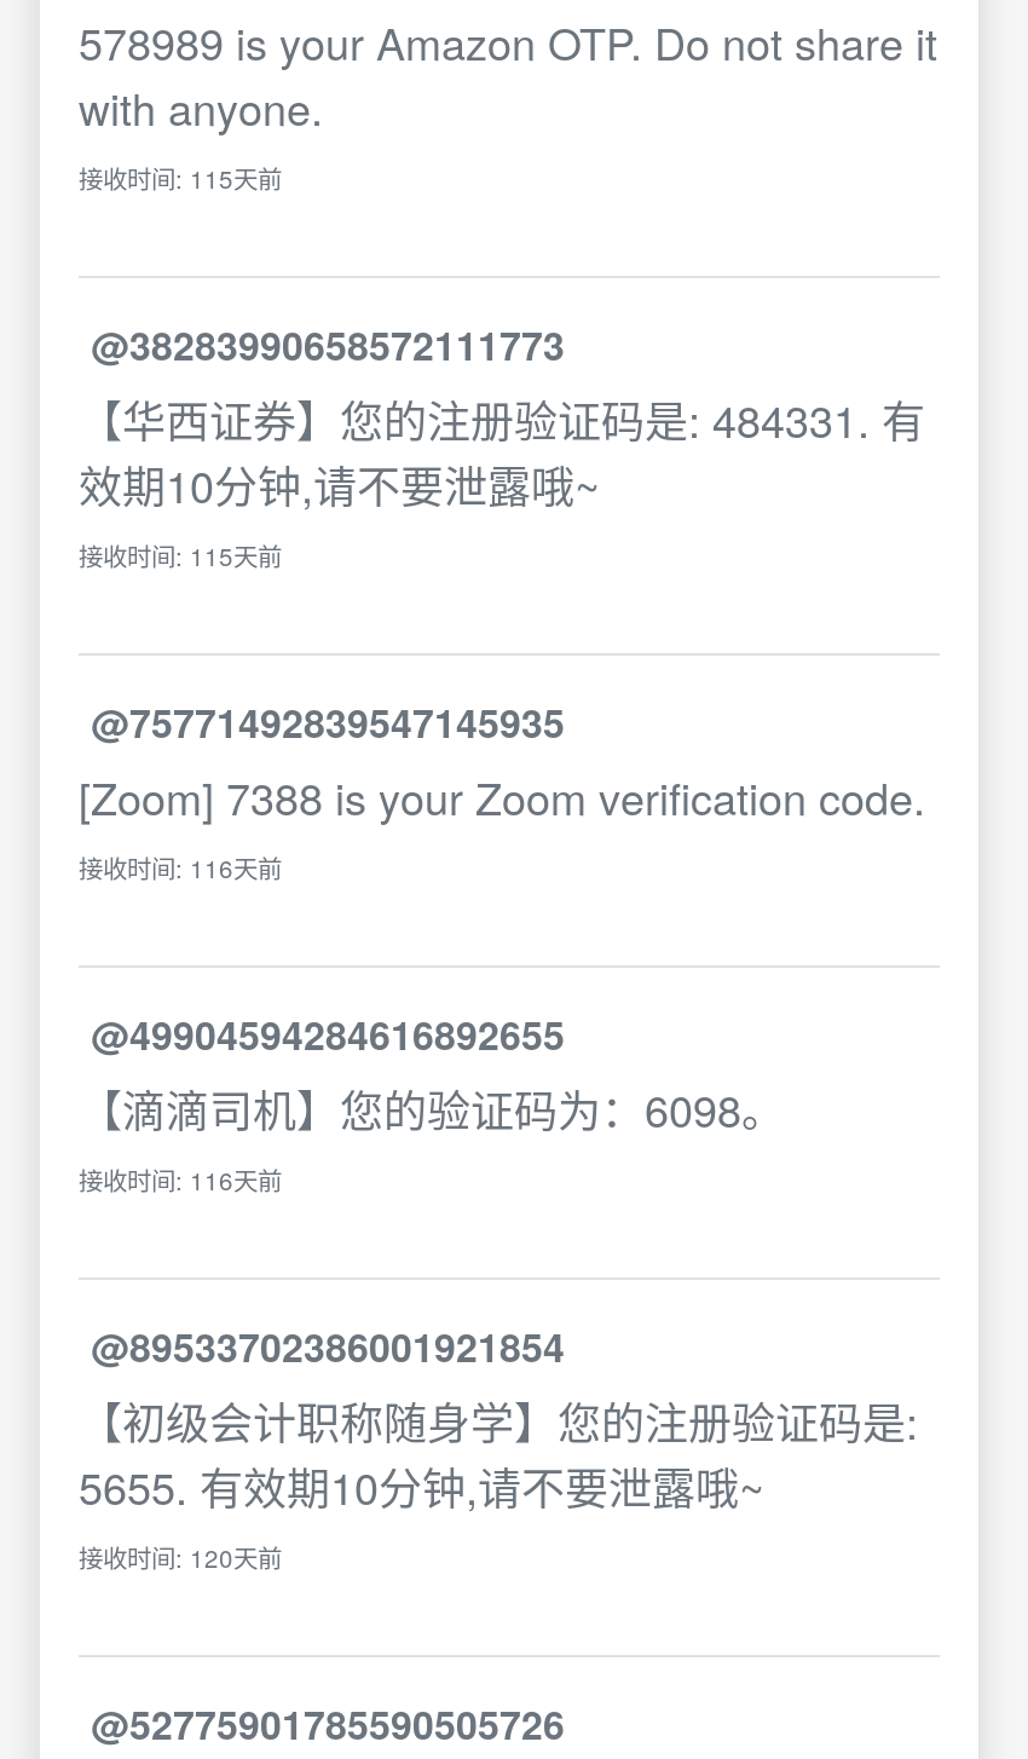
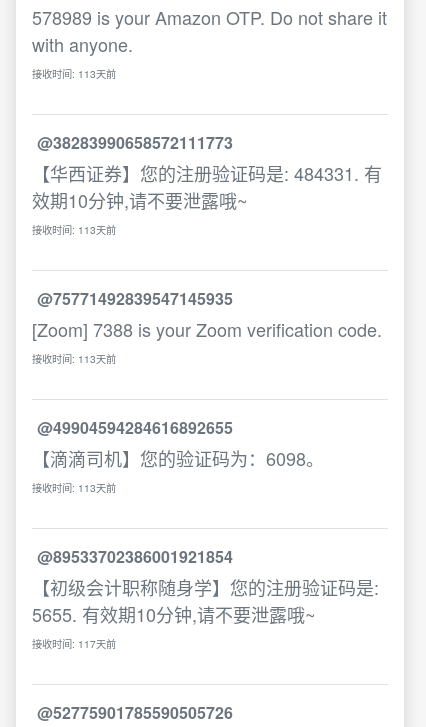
[79,160,282,196] 接收时间: 115天前 -> [32,66,116,81] 接收时间: 113天前
[79,537,282,573] 接收时间: 115天前 -> [32,222,116,237] 接收时间: 113天前
[79,849,282,886] 接收时间: 116天前 -> [32,351,116,366] 接收时间: 113天前
[79,1161,282,1198] 接收时间: 116天前 -> [32,480,116,495] 接收时间: 113天前
[79,1539,282,1575] 接收时间: 120天前 -> [32,636,116,651] 接收时间: 117天前

